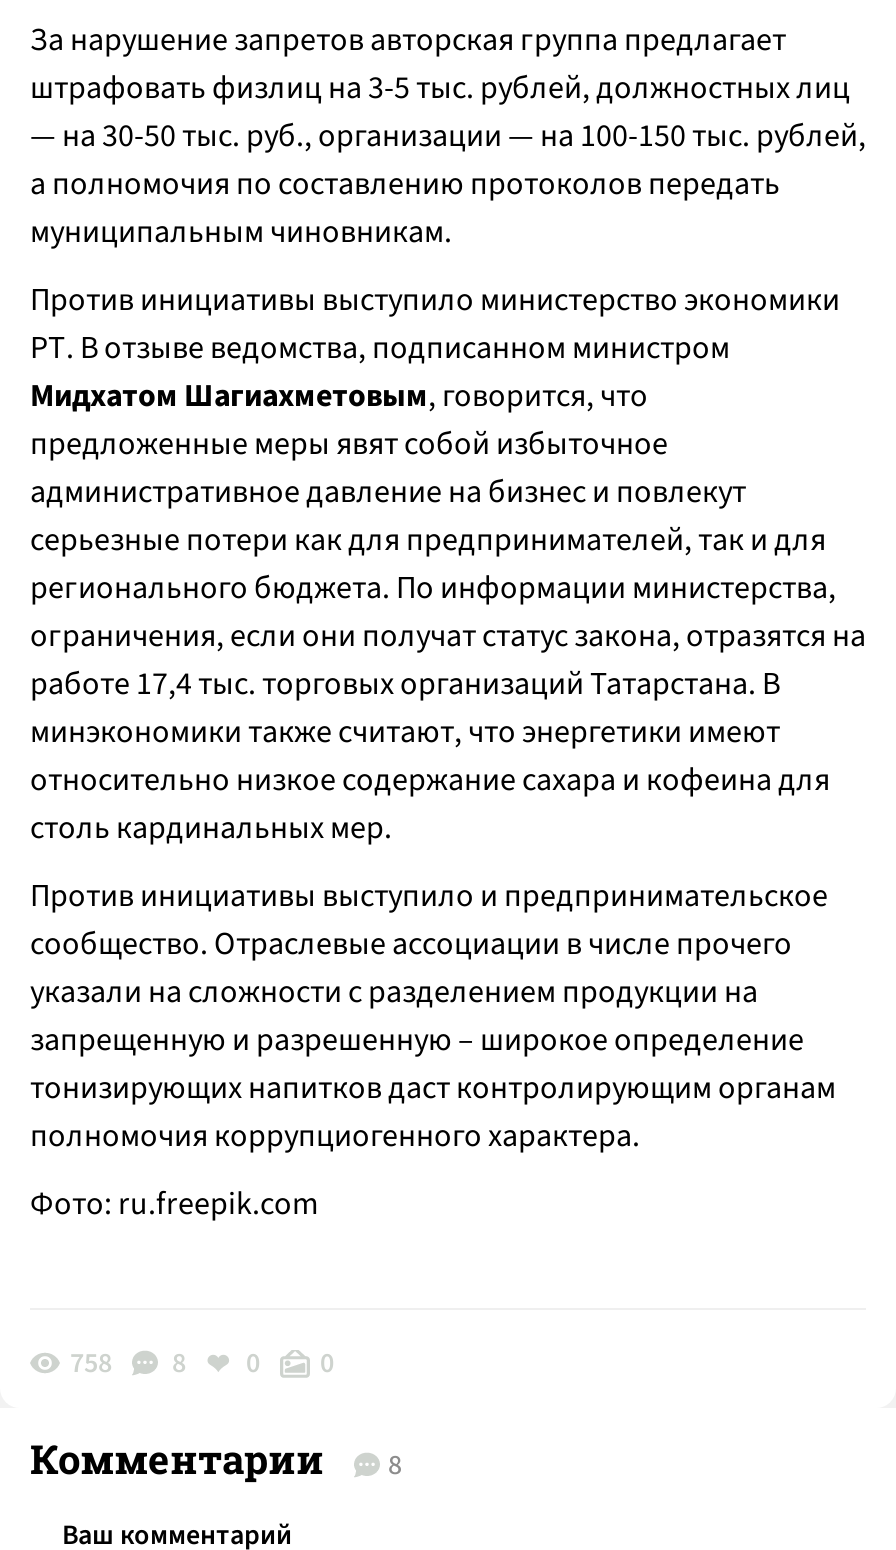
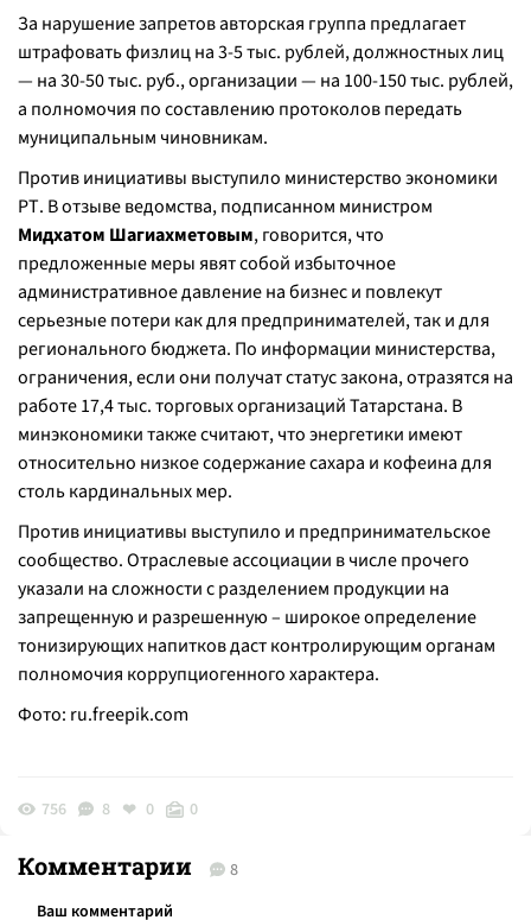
[70,1344,334,1384] 758 8 0 0 -> [41,798,198,821] 756 8 0 0

